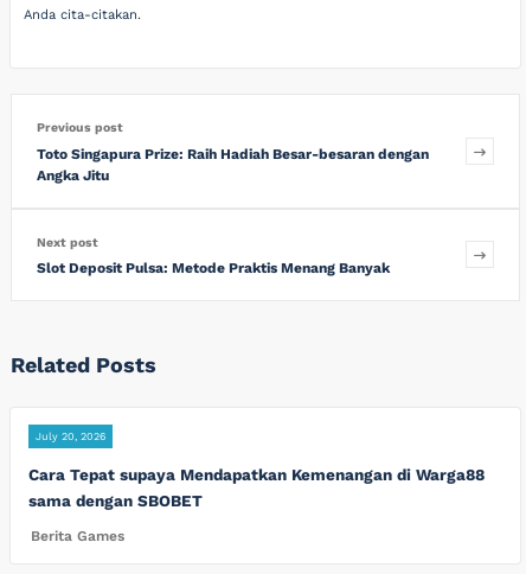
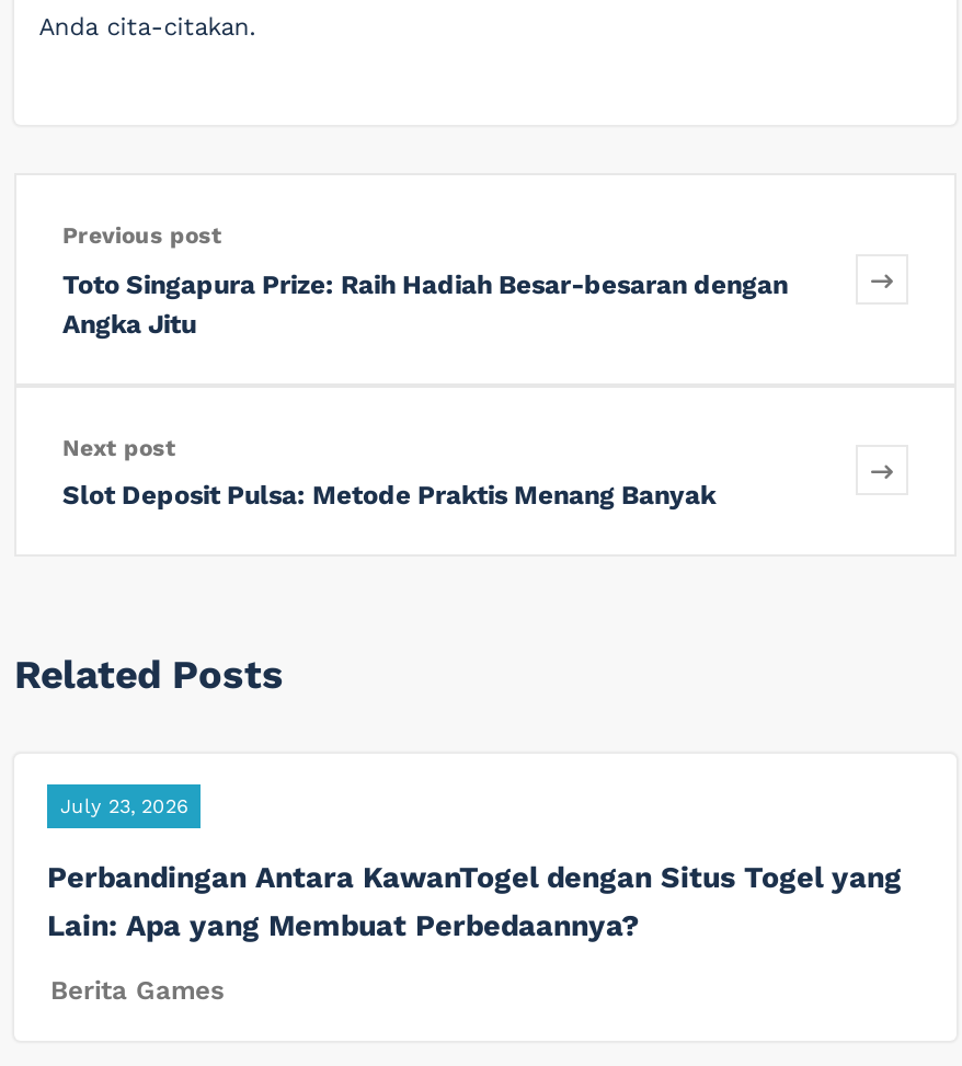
[36,430,105,442] July 20, 2026 -> [60,795,187,817] July 23, 2026
[28,465,485,510] Cara Tepat supaya Mendapatkan Kemenangan di Warga88 | sama dengan SBOBET -> [47,858,902,942] Perbandingan Antara KawanTogel dengan Situs Togel yang | Lain: Apa yang Membuat Perbedaannya?

